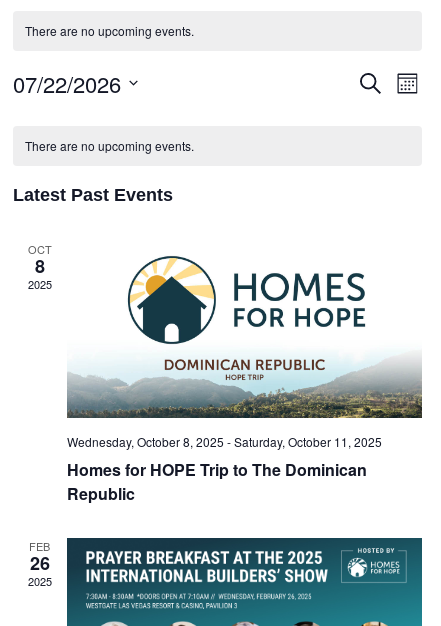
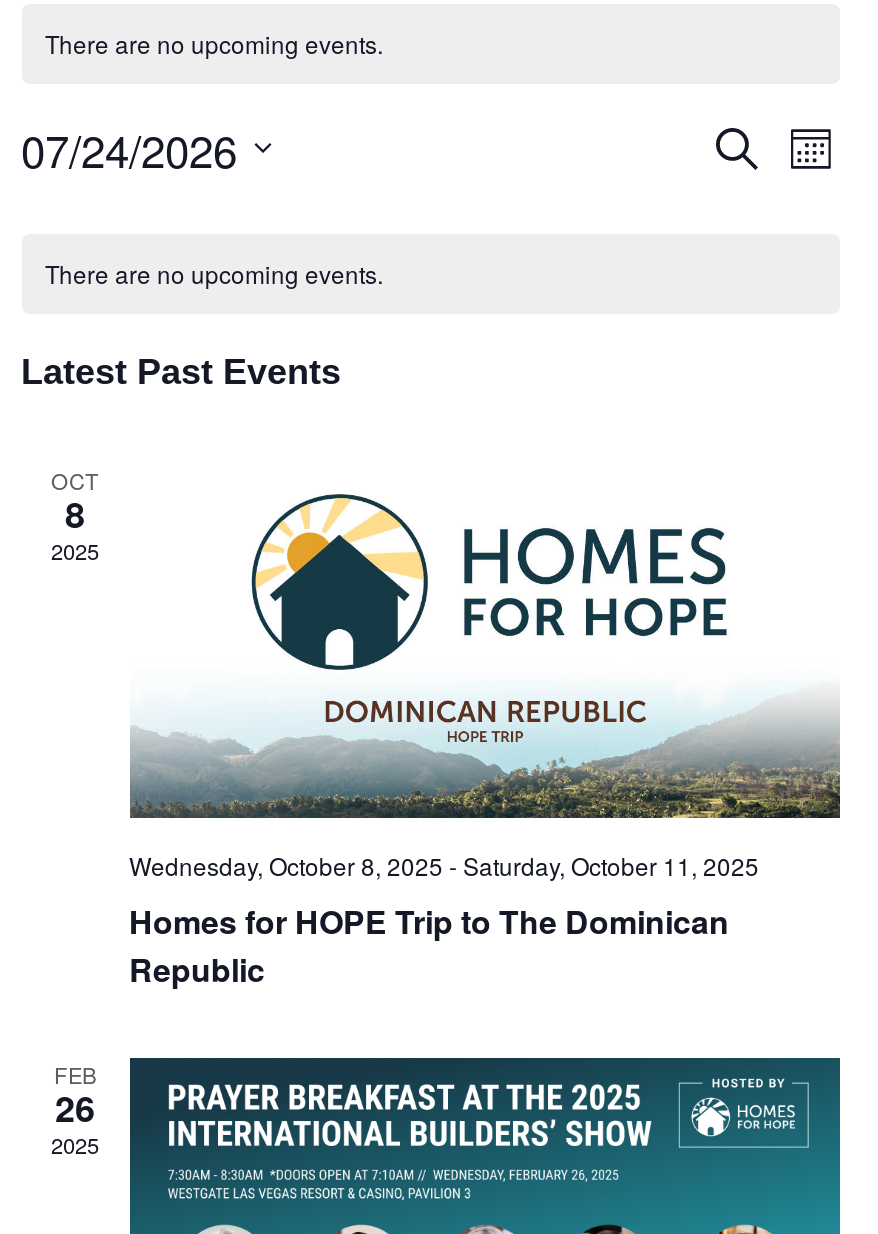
[12,68,120,99] 07/22/2026 -> [21,117,237,179] 07/24/2026

